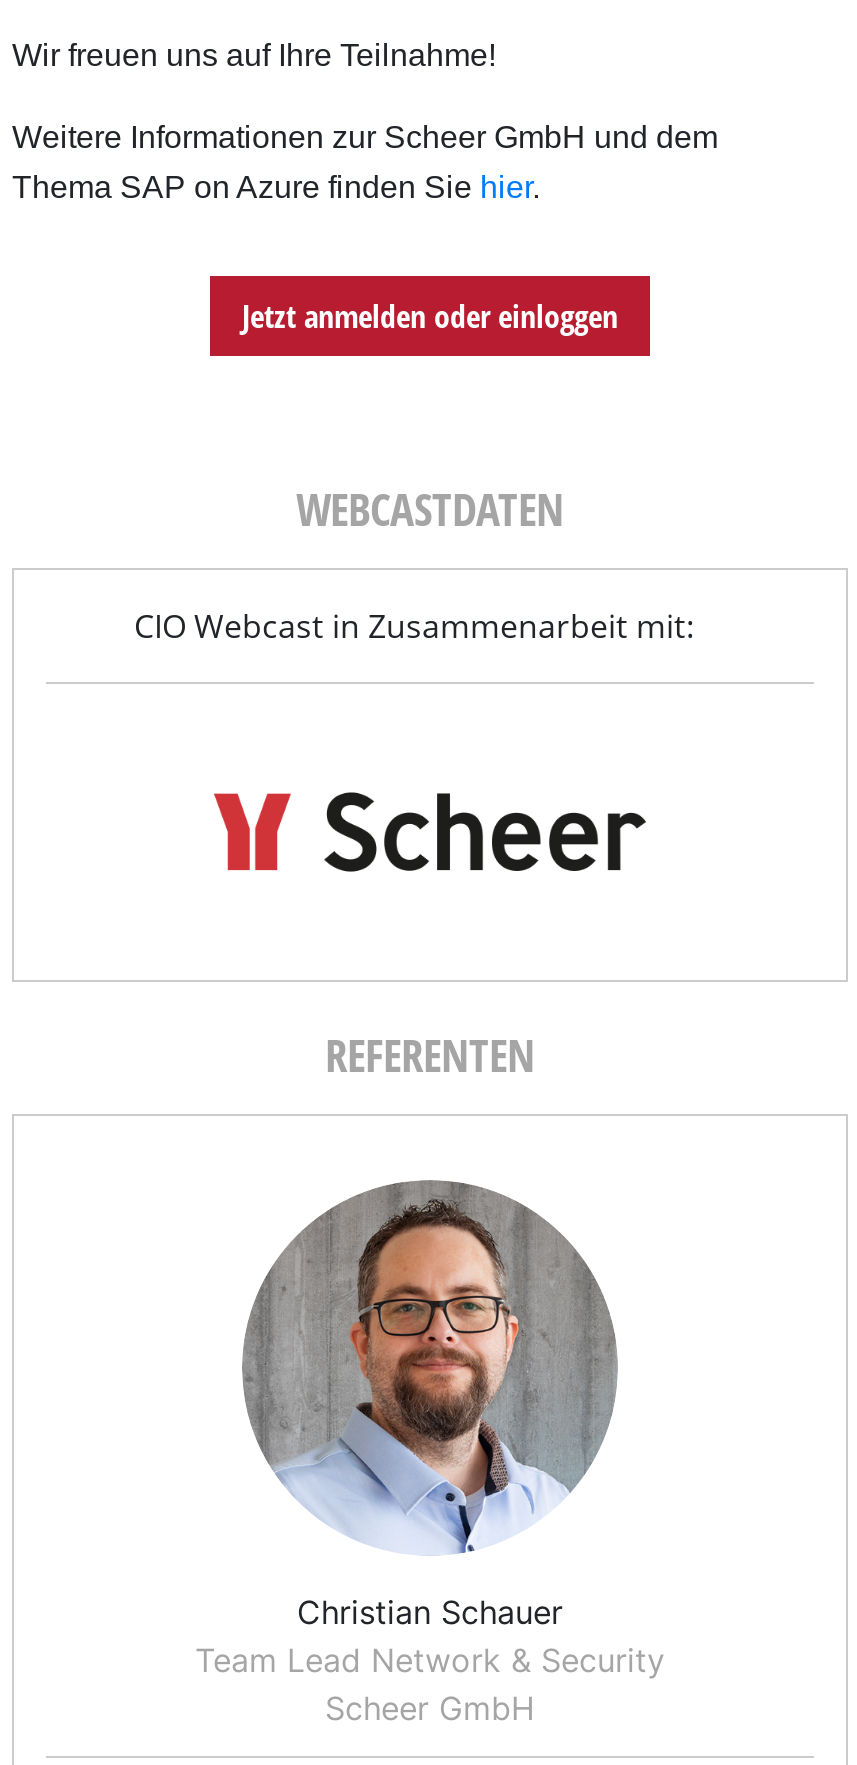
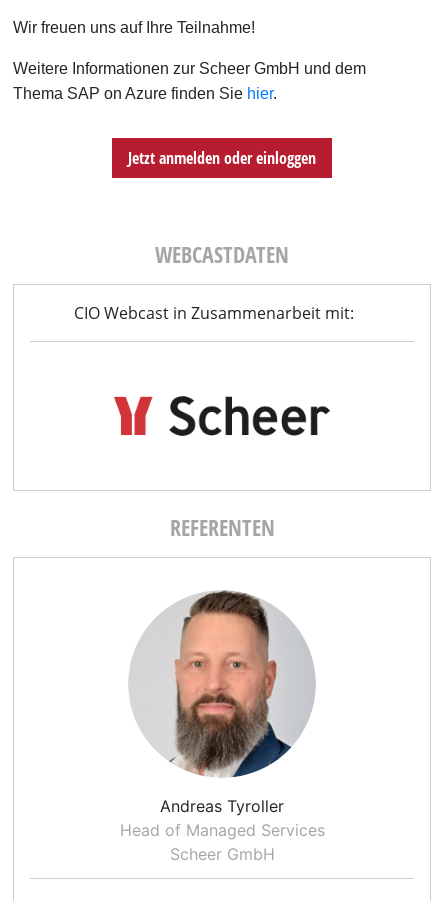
[195,1182,665,1680] [image] | Christian Schauer | Team Lead Network & Security -> [119,592,324,840] [image] | Andreas Tyroller | Head of Managed Services

